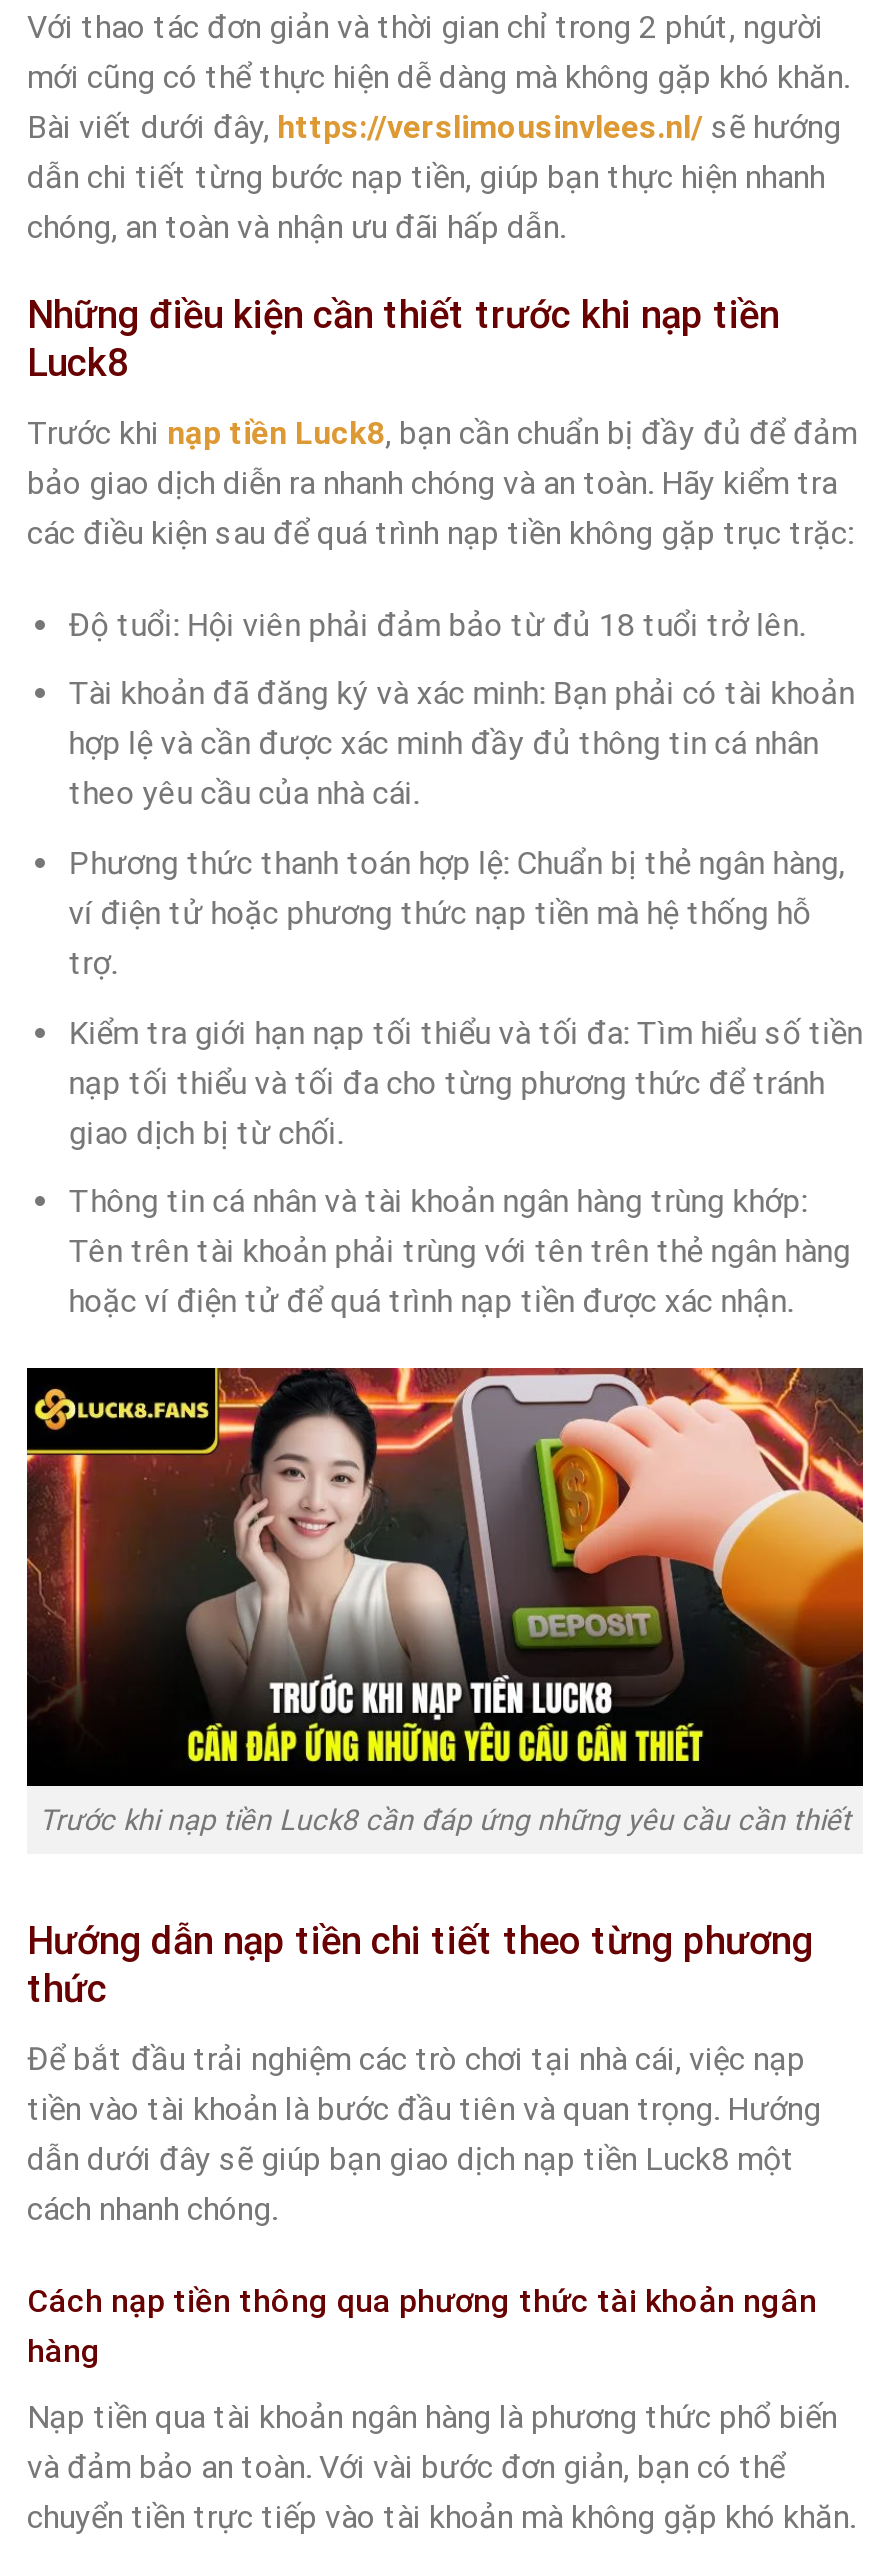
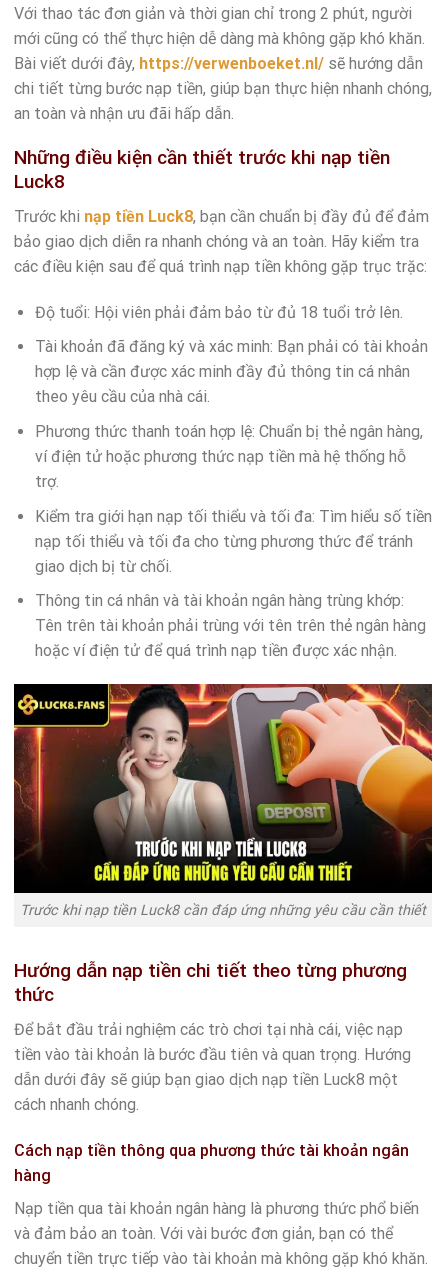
[27,107,841,245] Bài viết dưới đây, https://verslimousinvlees.nl/ sẽ hướng | dẫn chi tiết từng bước nạp tiền, giúp bạn thực hiện nhanh | chóng, an toàn và nhận ưu đãi hấp dẫn. -> [14,54,432,123] Bài viết dưới đây, https://verwenboeket.nl/ sẽ hướng dẫn | chi tiết từng bước nạp tiền, giúp bạn thực hiện nhanh chóng, | an toàn và nhận ưu đãi hấp dẫn.

